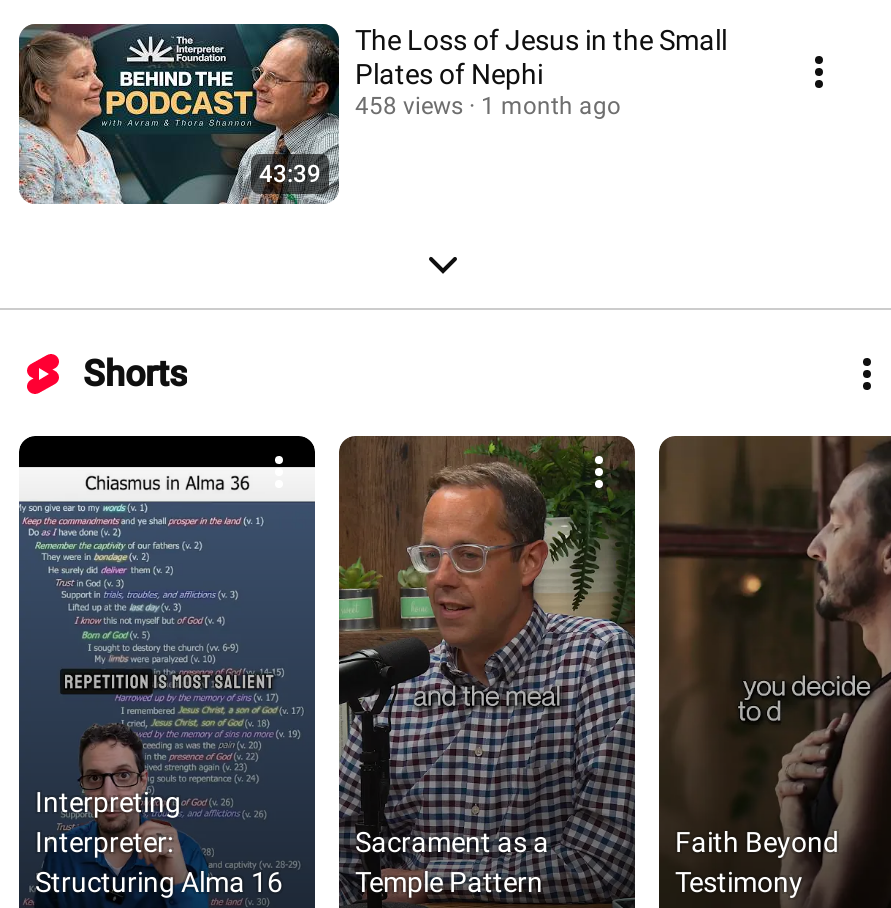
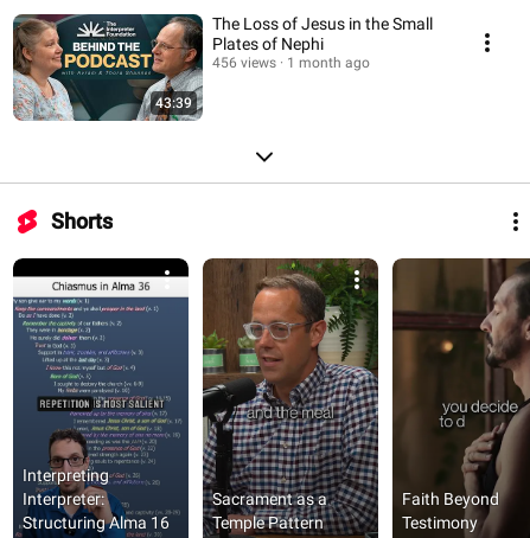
[355,91,621,119] 458 views 1 month ago -> [212,54,370,71] 456 views 1 month ago

